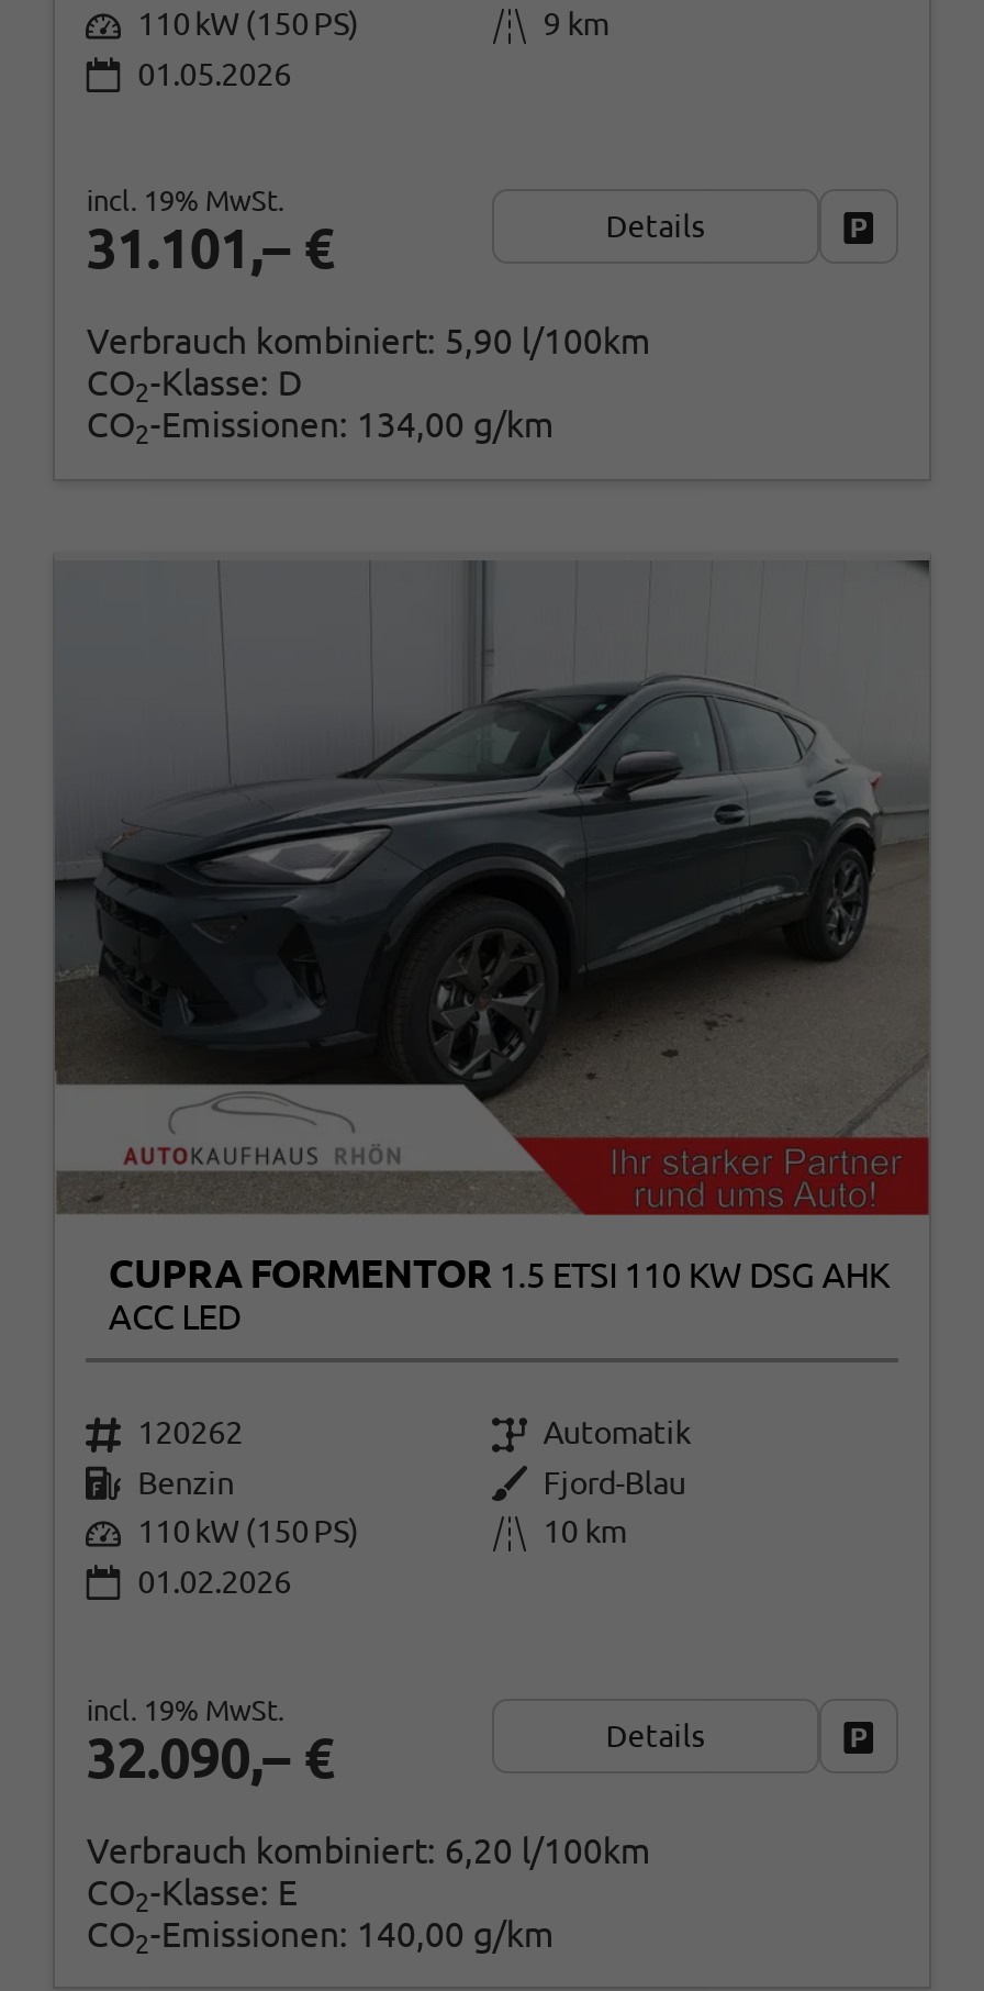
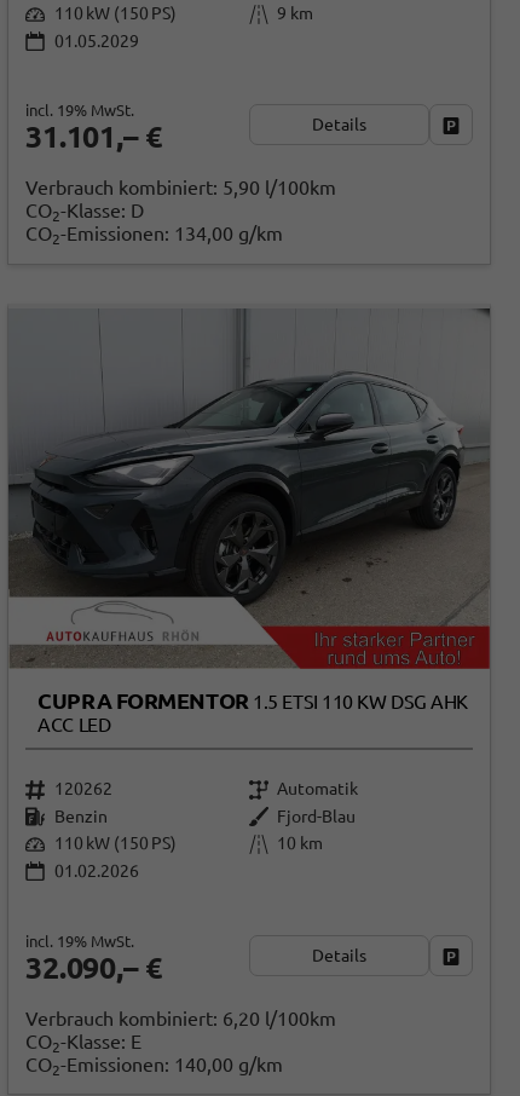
[137,56,291,91] 01.05.2026 -> [54,31,139,50] 01.05.2029

